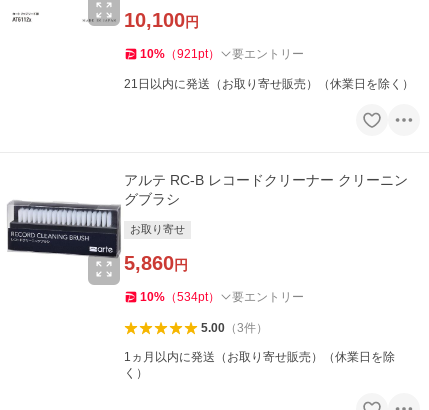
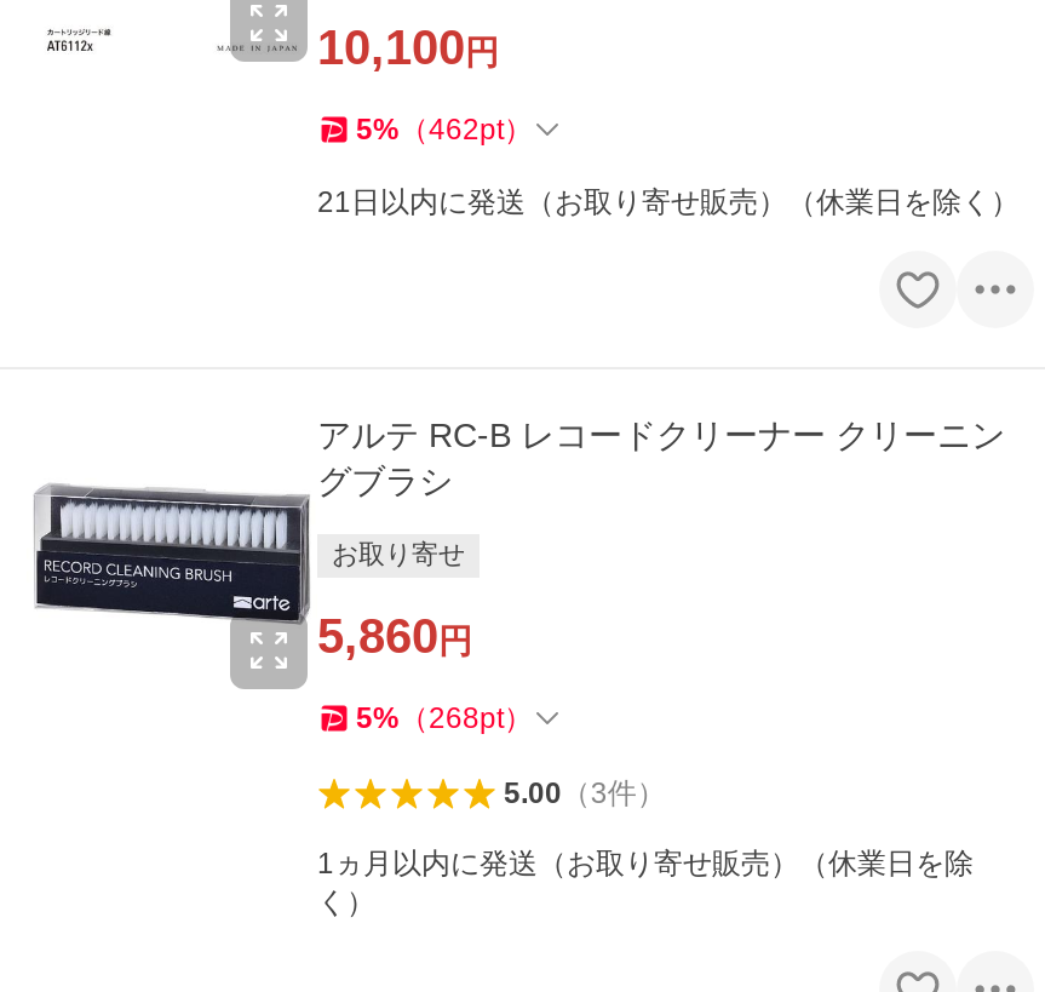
[140,47,304,61] 10%（921pt） | 要エントリー -> [356,113,533,147] 5%（462pt）
[140,290,304,304] 10%（534pt） | 要エントリー -> [356,702,533,736] 5%（268pt）

